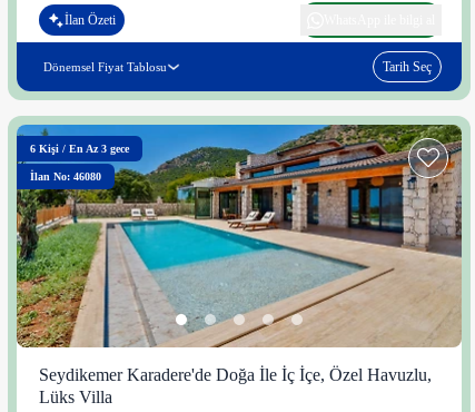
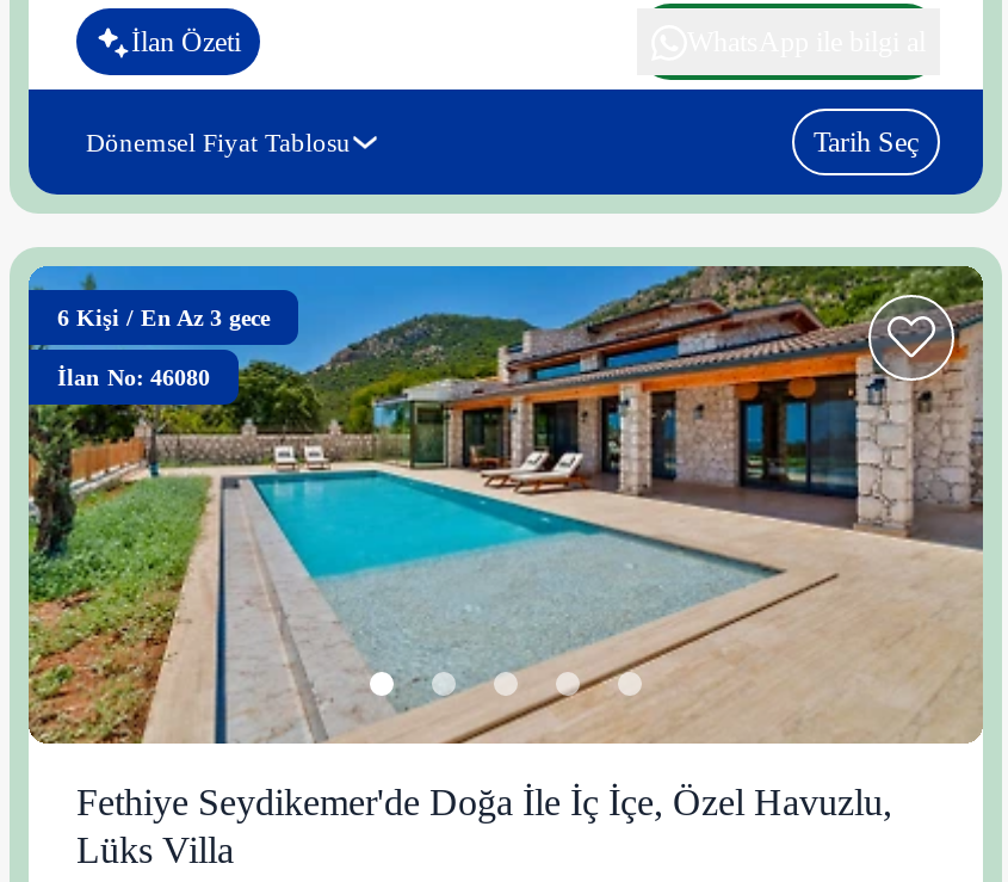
[39,365,432,384] Seydikemer Karadere'de Doğa İle İç İçe, Özel Havuzlu, -> [76,782,892,822] Fethiye Seydikemer'de Doğa İle İç İçe, Özel Havuzlu,

